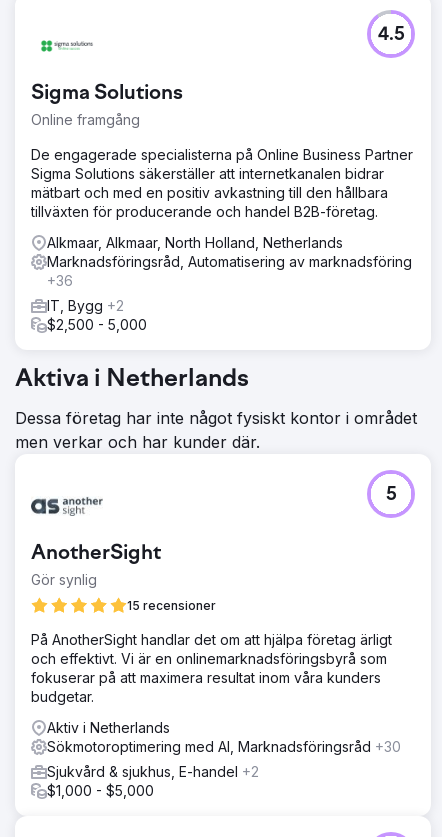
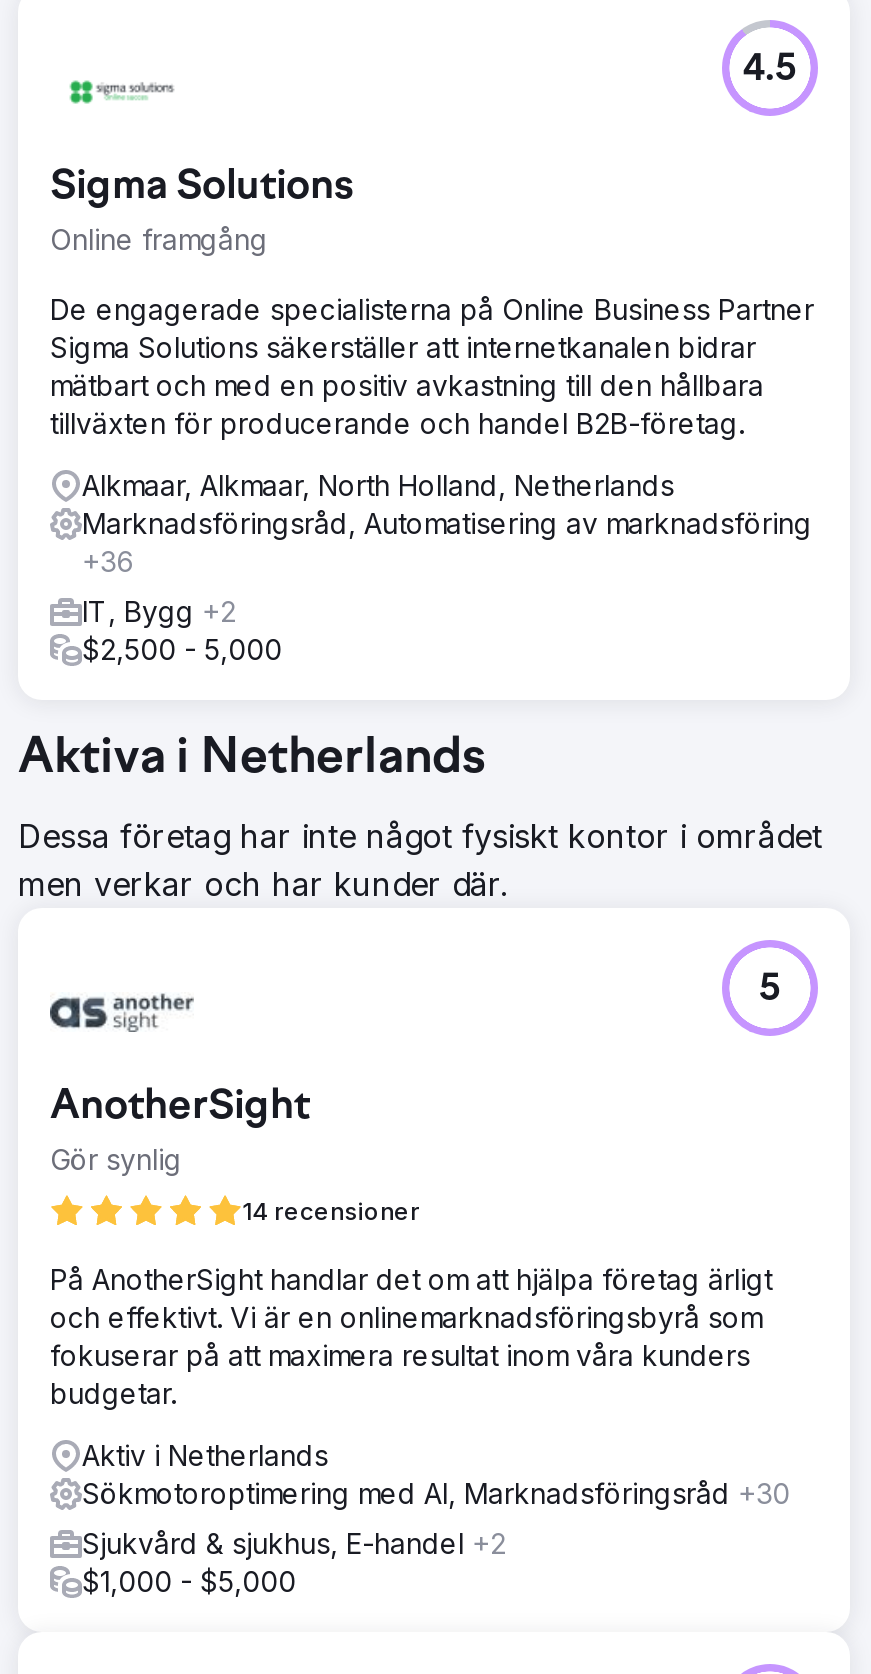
[127,598,216,613] 15 recensioner -> [242,1196,420,1226] 14 recensioner

